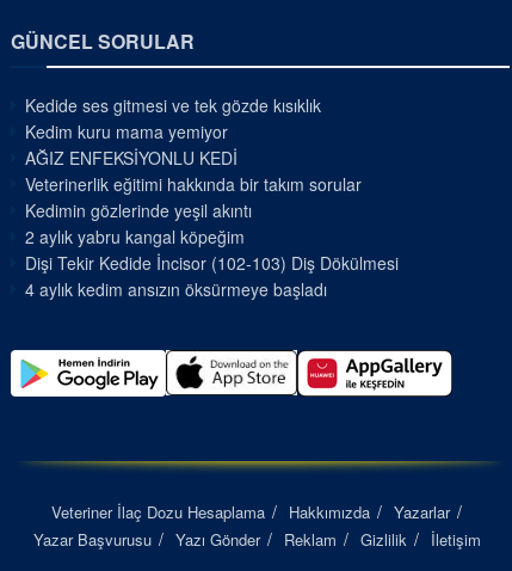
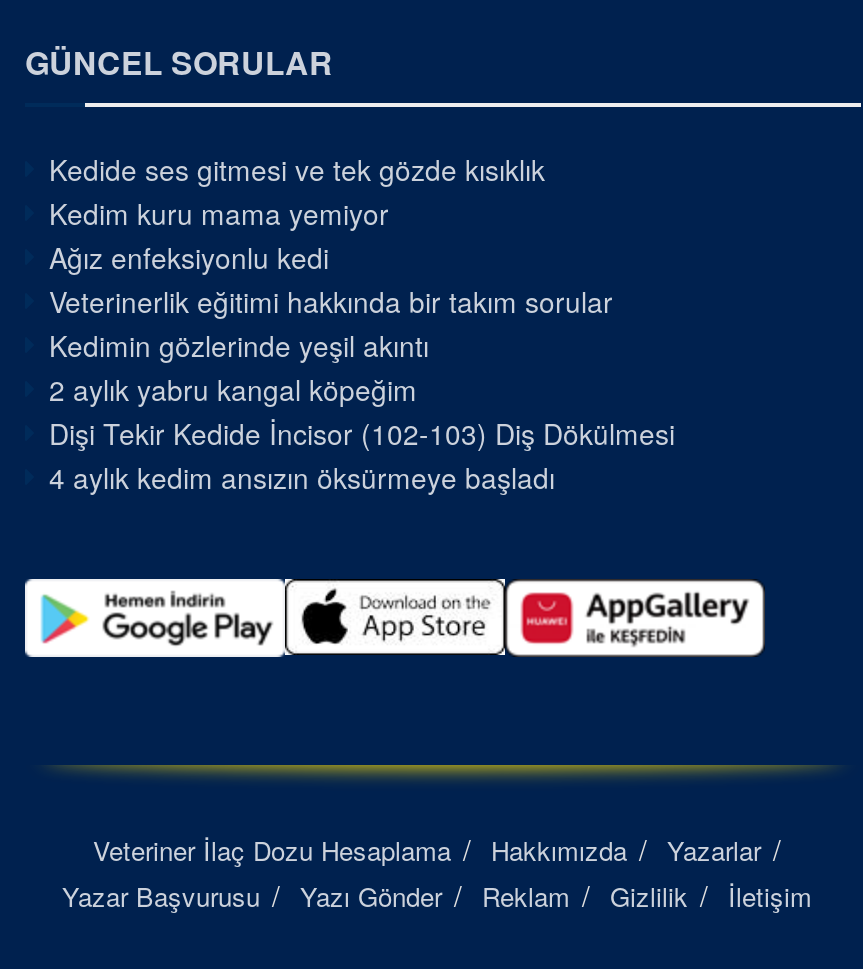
[25,145,238,169] AĞIZ ENFEKSİYONLU KEDİ -> [49,236,329,276] Ağız enfeksiyonlu kedi

